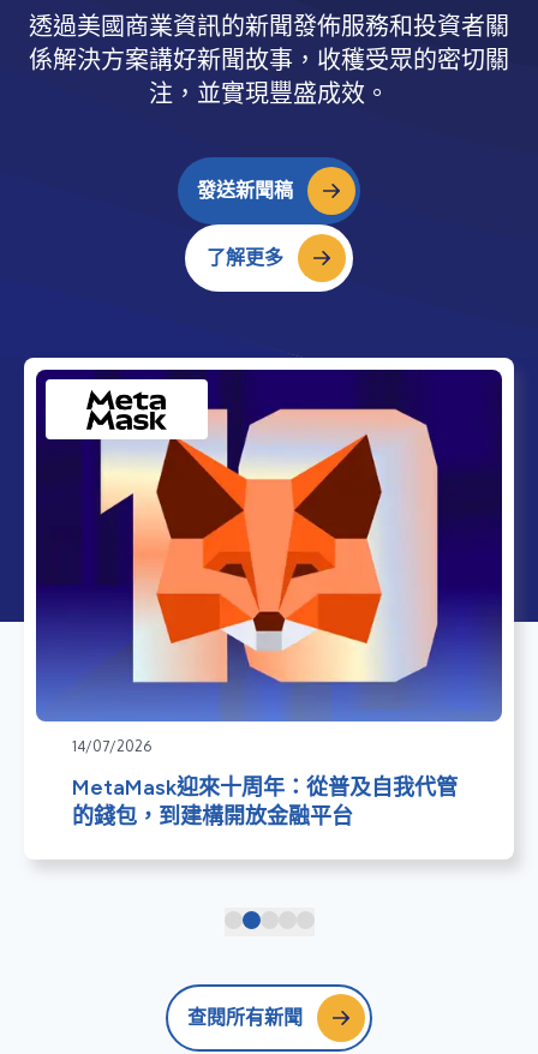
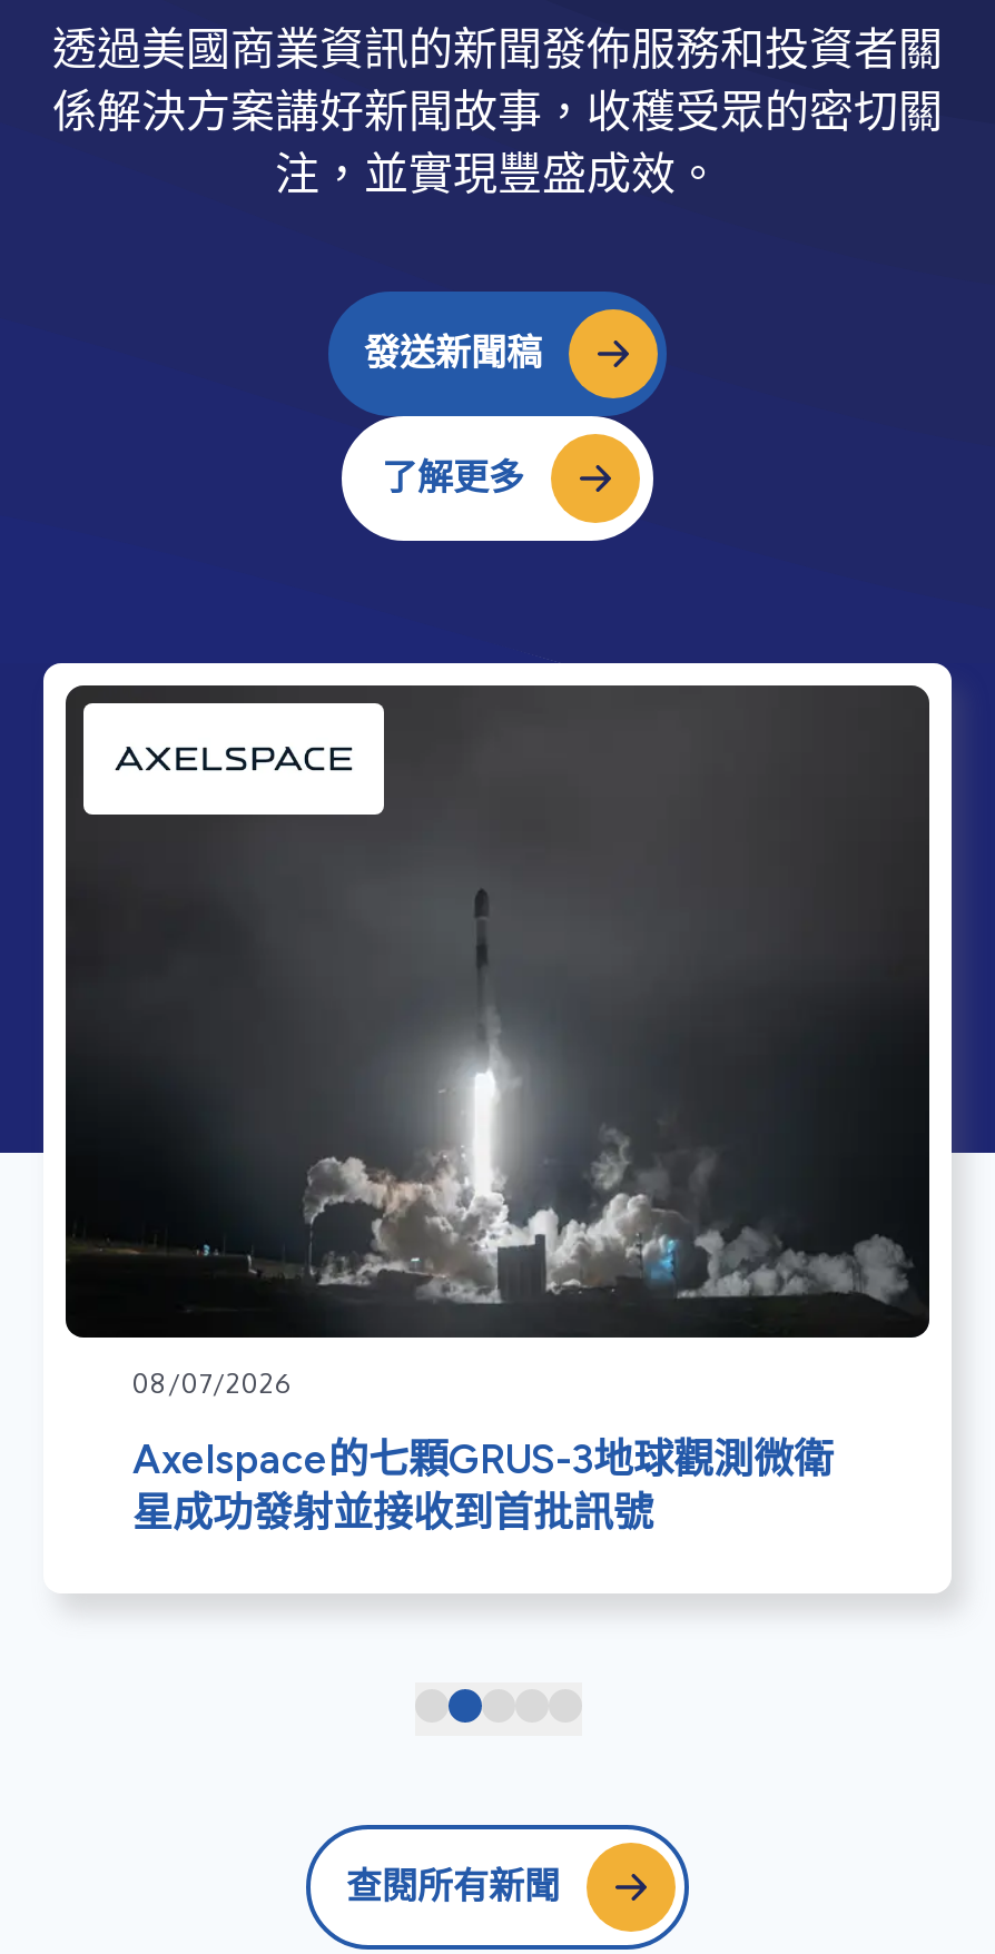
[35,370,503,755] [image] | 14/07/2026 -> [63,685,932,1400] [image] | 08/07/2026
[72,774,458,829] MetaMask迎來十周年：從普及自我代管 | 的錢包，到建構開放金融平台 -> [132,1435,834,1538] Axelspace的七顆GRUS-3地球觀測微衛 | 星成功發射並接收到首批訊號

